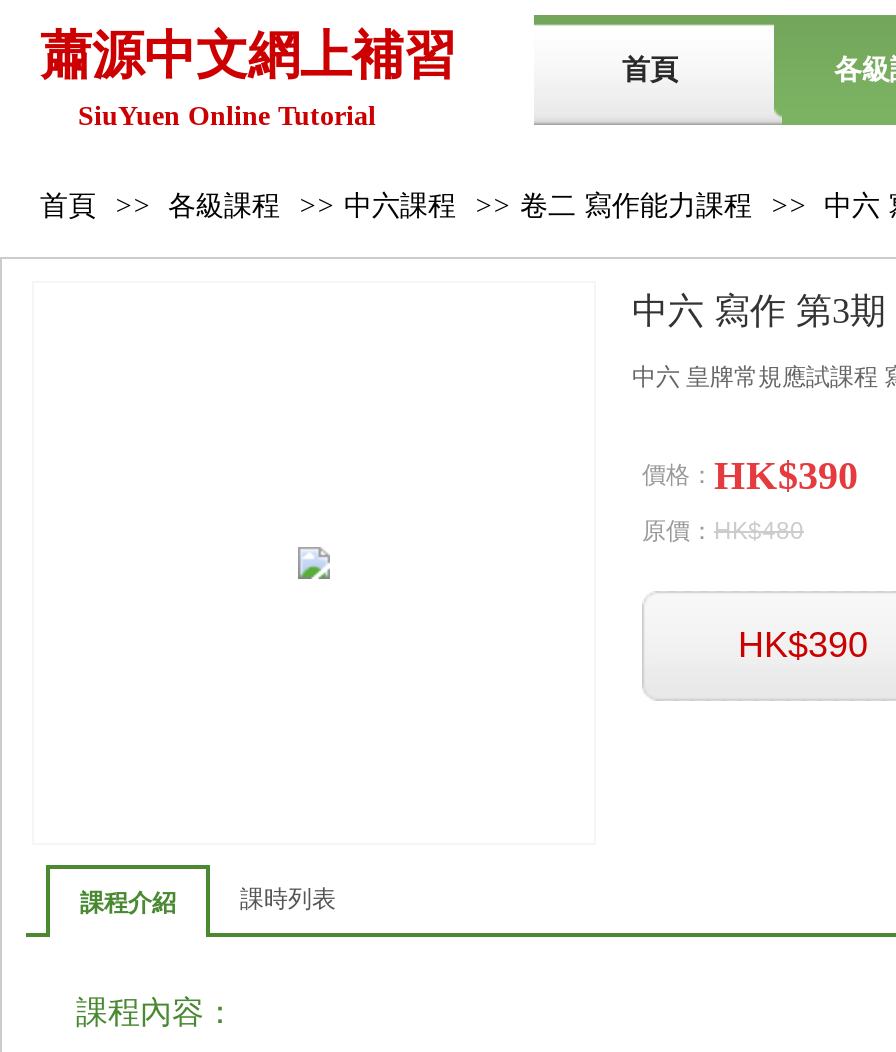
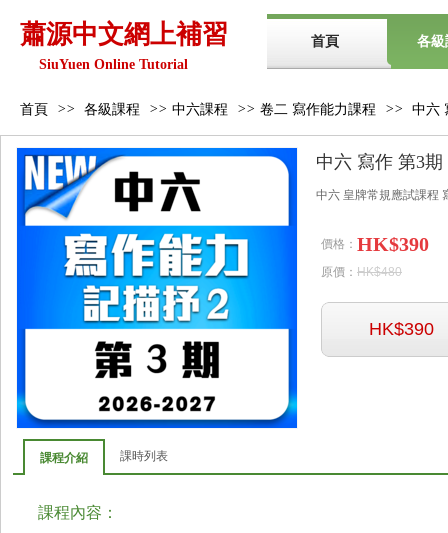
none -> [16,147,298,429] [image]

